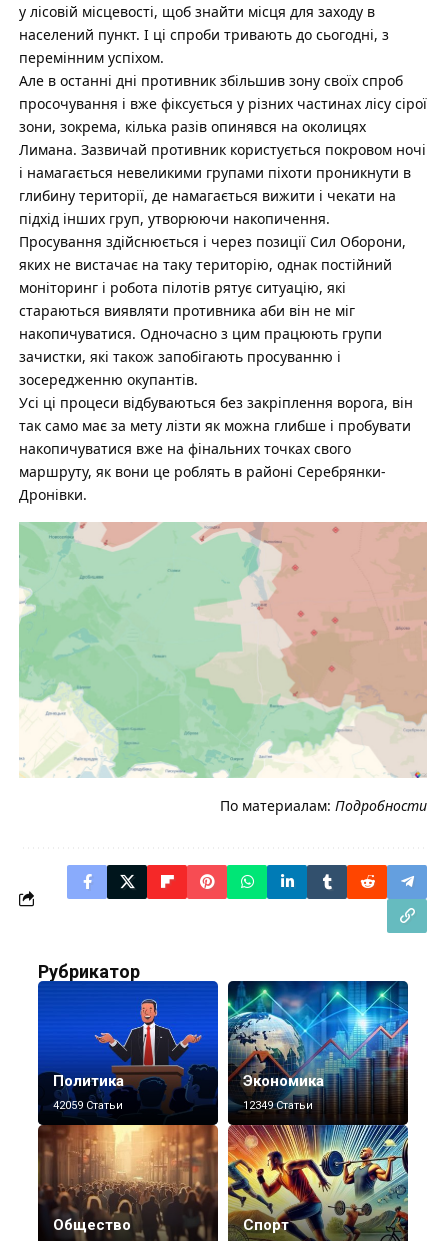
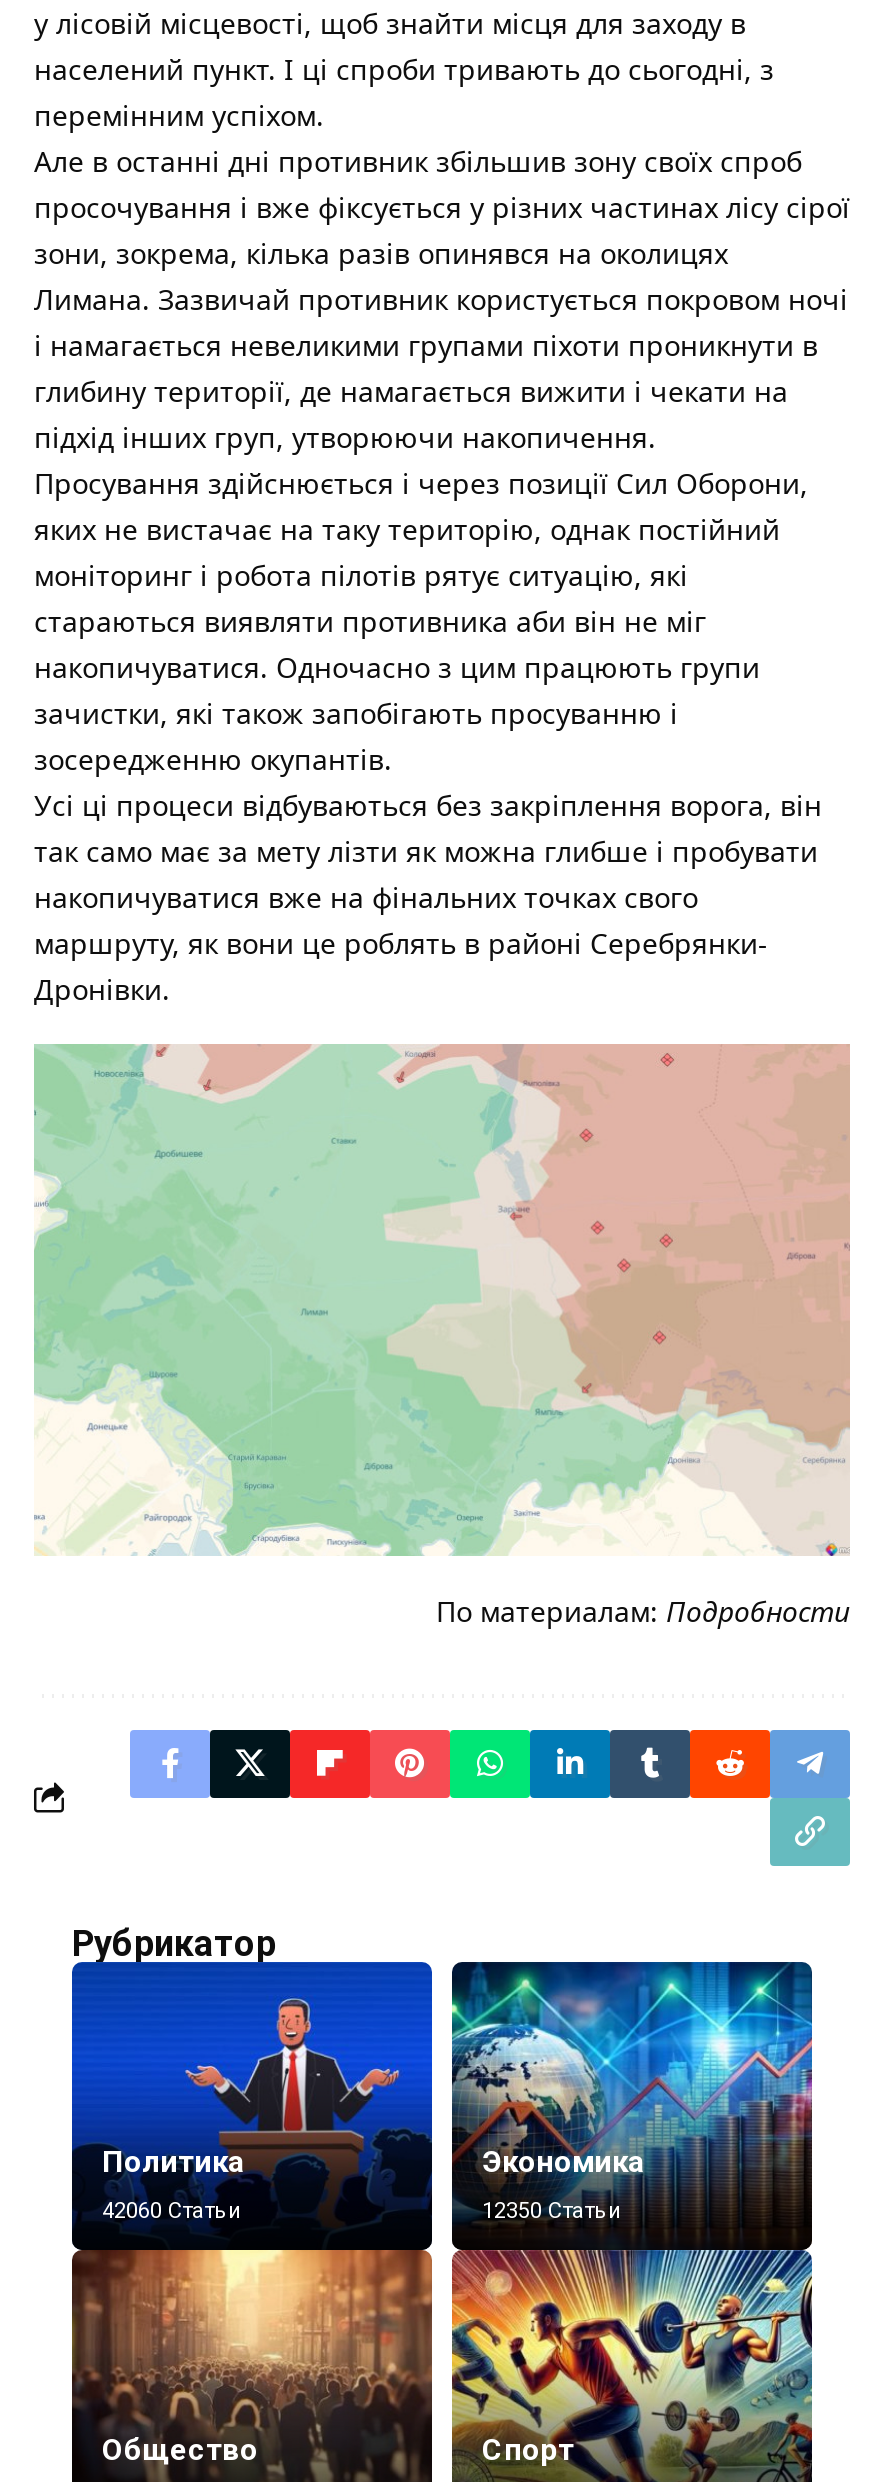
[53,1099,123,1112] 42059 Статьи -> [102,2197,242,2223] 42060 Статьи
[243,1099,313,1112] 12349 Статьи -> [482,2197,622,2223] 12350 Статьи

